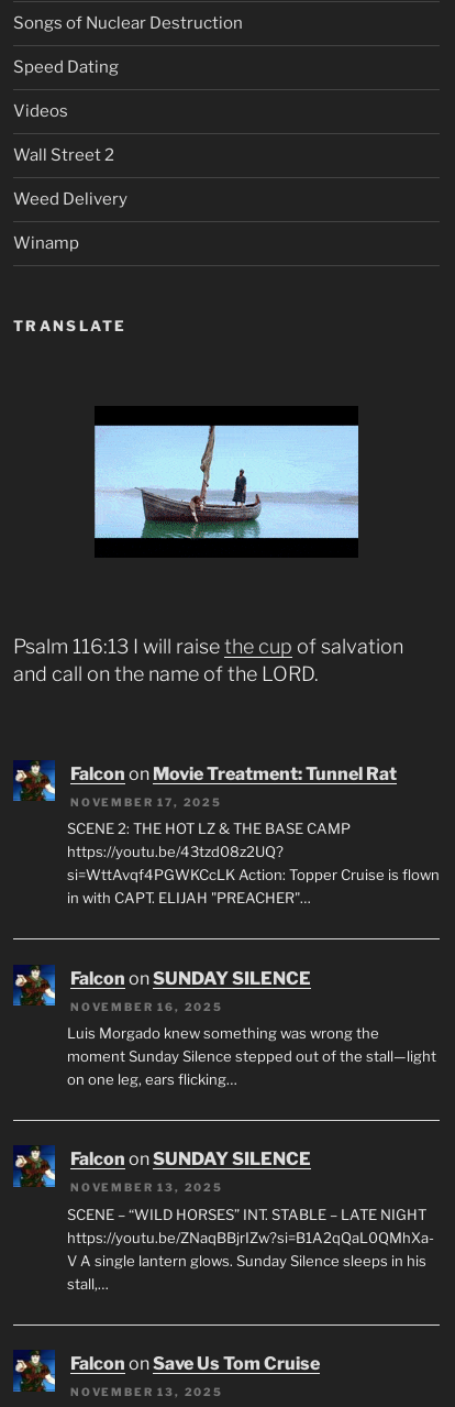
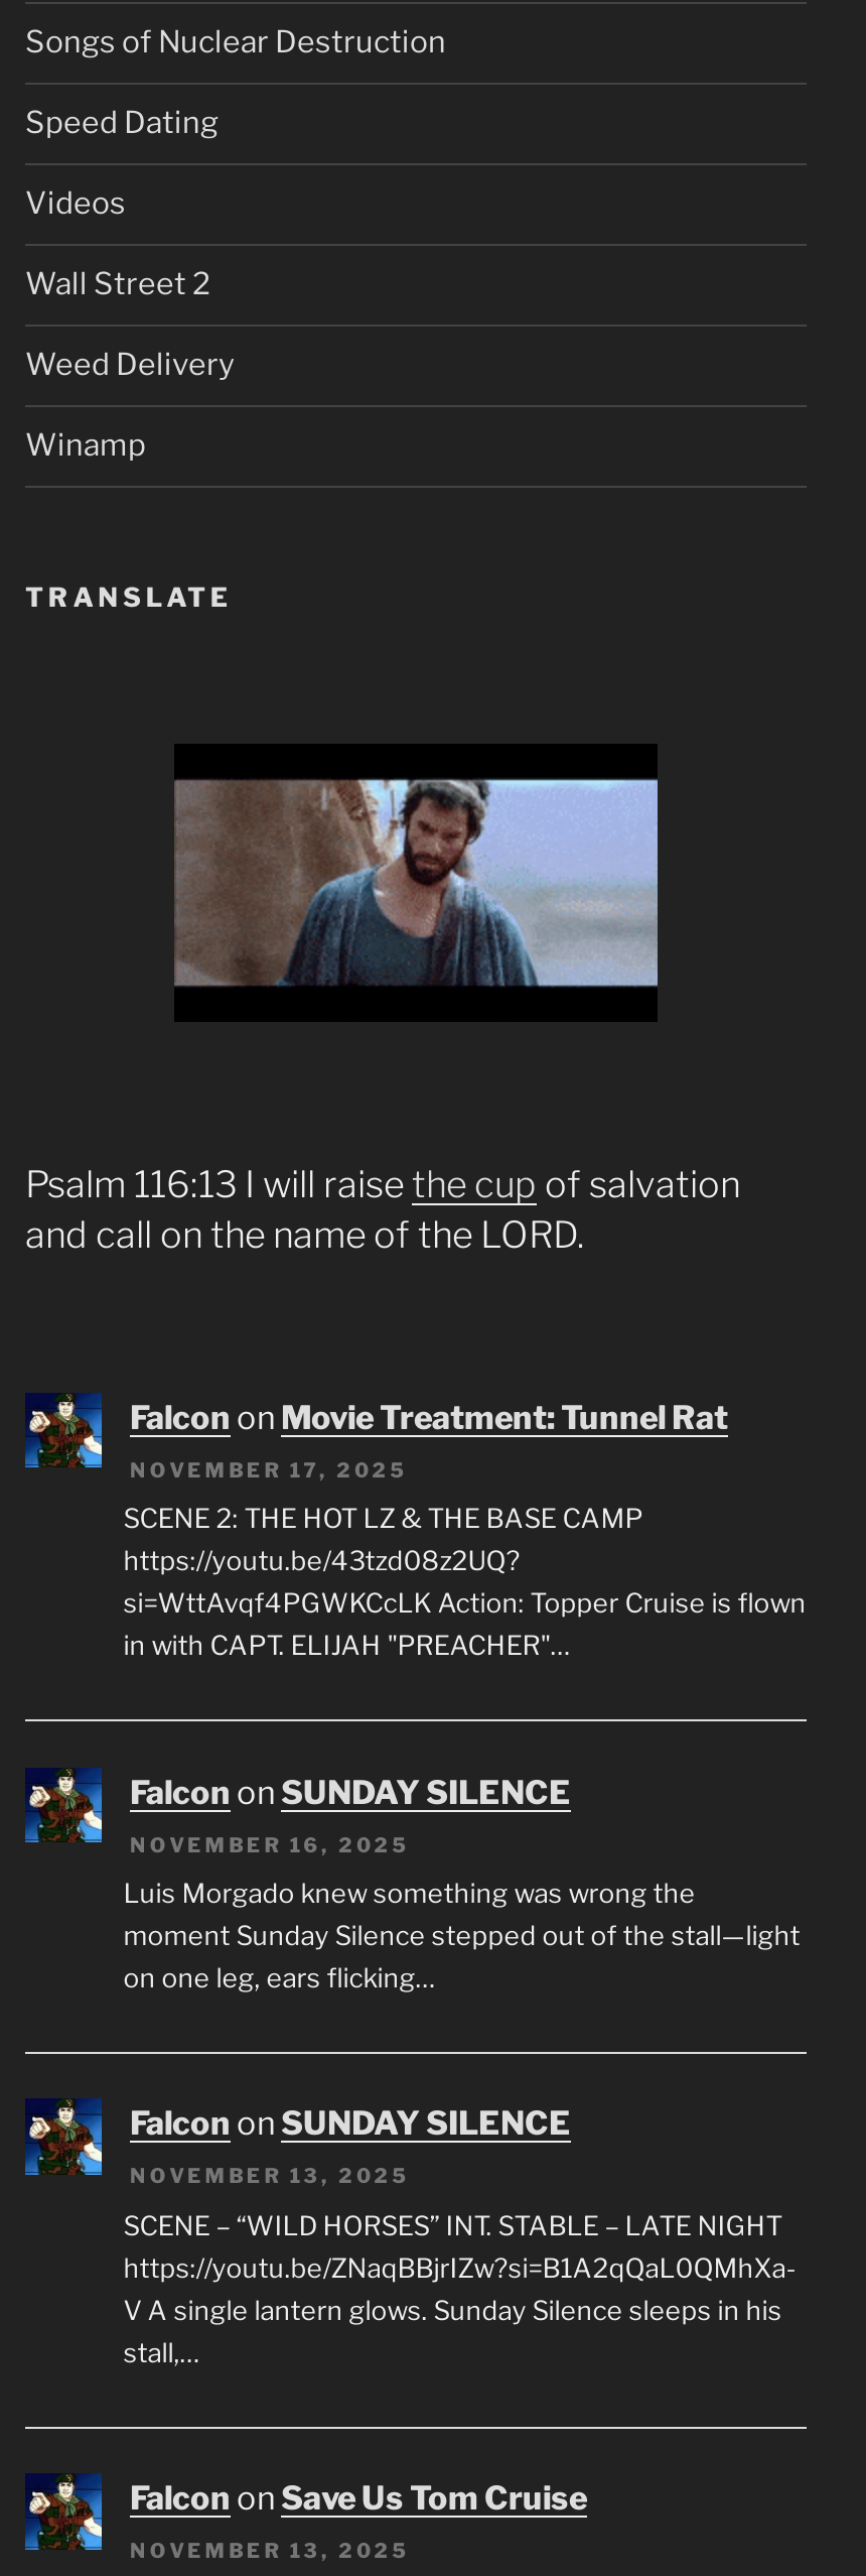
[93,425,357,539] [image] -> [174,778,660,988] [image]

